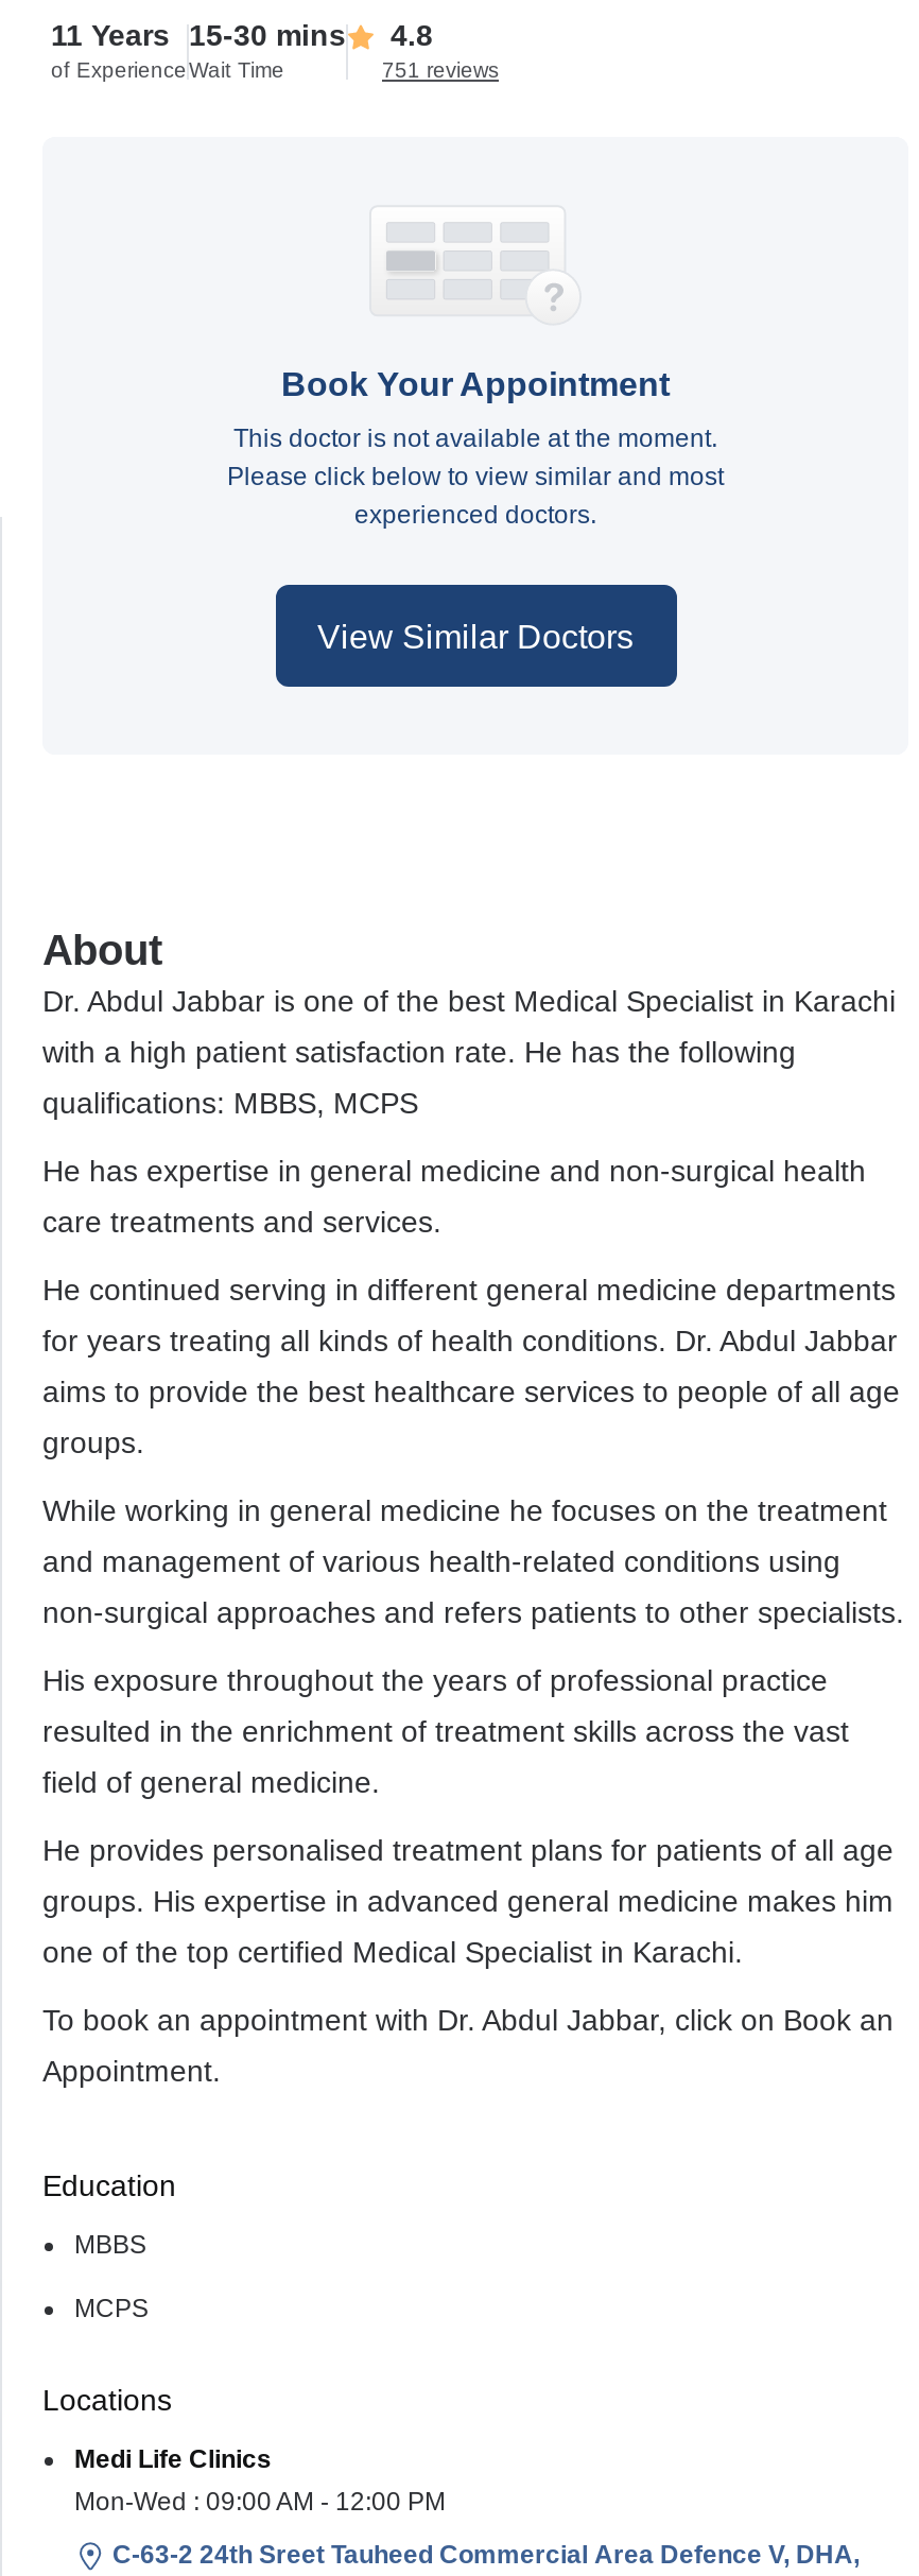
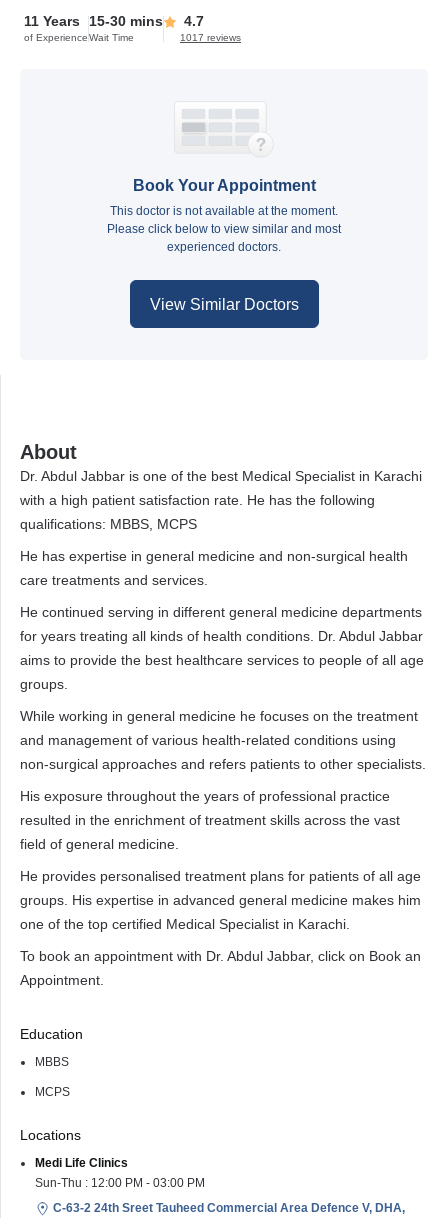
[51,18,433,52] 11 Years 15-30 mins 4.8 -> [24,13,204,29] 11 Years 15-30 mins 4.7
[382,59,499,82] 751 reviews -> [180,32,241,43] 1017 reviews
[74,2487,446,2517] Mon-Wed : 09:00 AM - 12:00 PM -> [35,1176,205,1190] Sun-Thu : 12:00 PM - 03:00 PM

